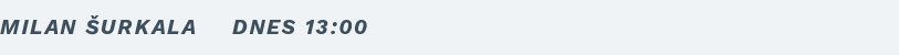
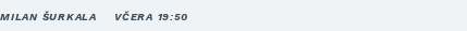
[0,15,369,39] MILAN ŠURKALA DNES 13:00 -> [0,10,188,22] MILAN ŠURKALA VČERA 19:50

